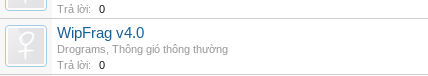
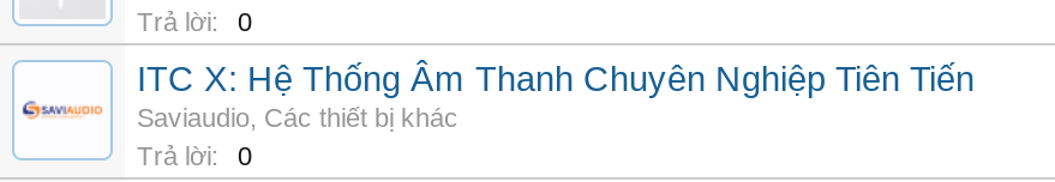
none -> [22,69,103,151] [image]
[57,25,228,55] WipFrag v4.0 | Drograms, Thông gió thông thường -> [137,60,975,132] ITC X: Hệ Thống Âm Thanh Chuyên Nghiệp Tiên Tiến | Saviaudio, Các thiết bị khác

